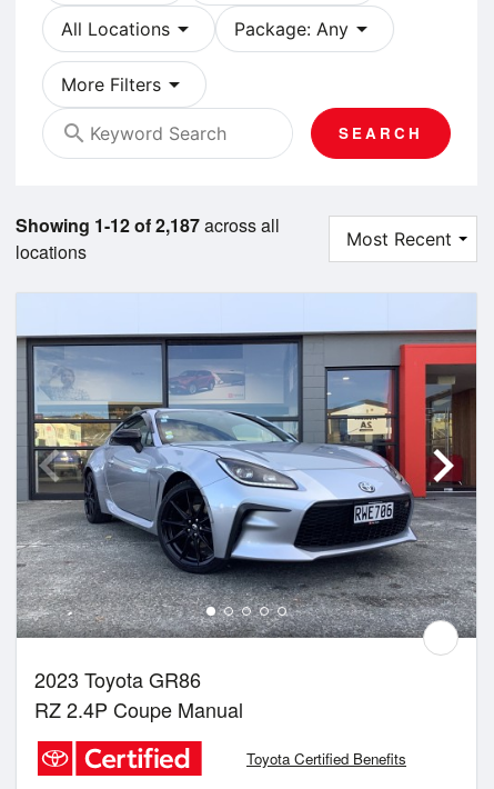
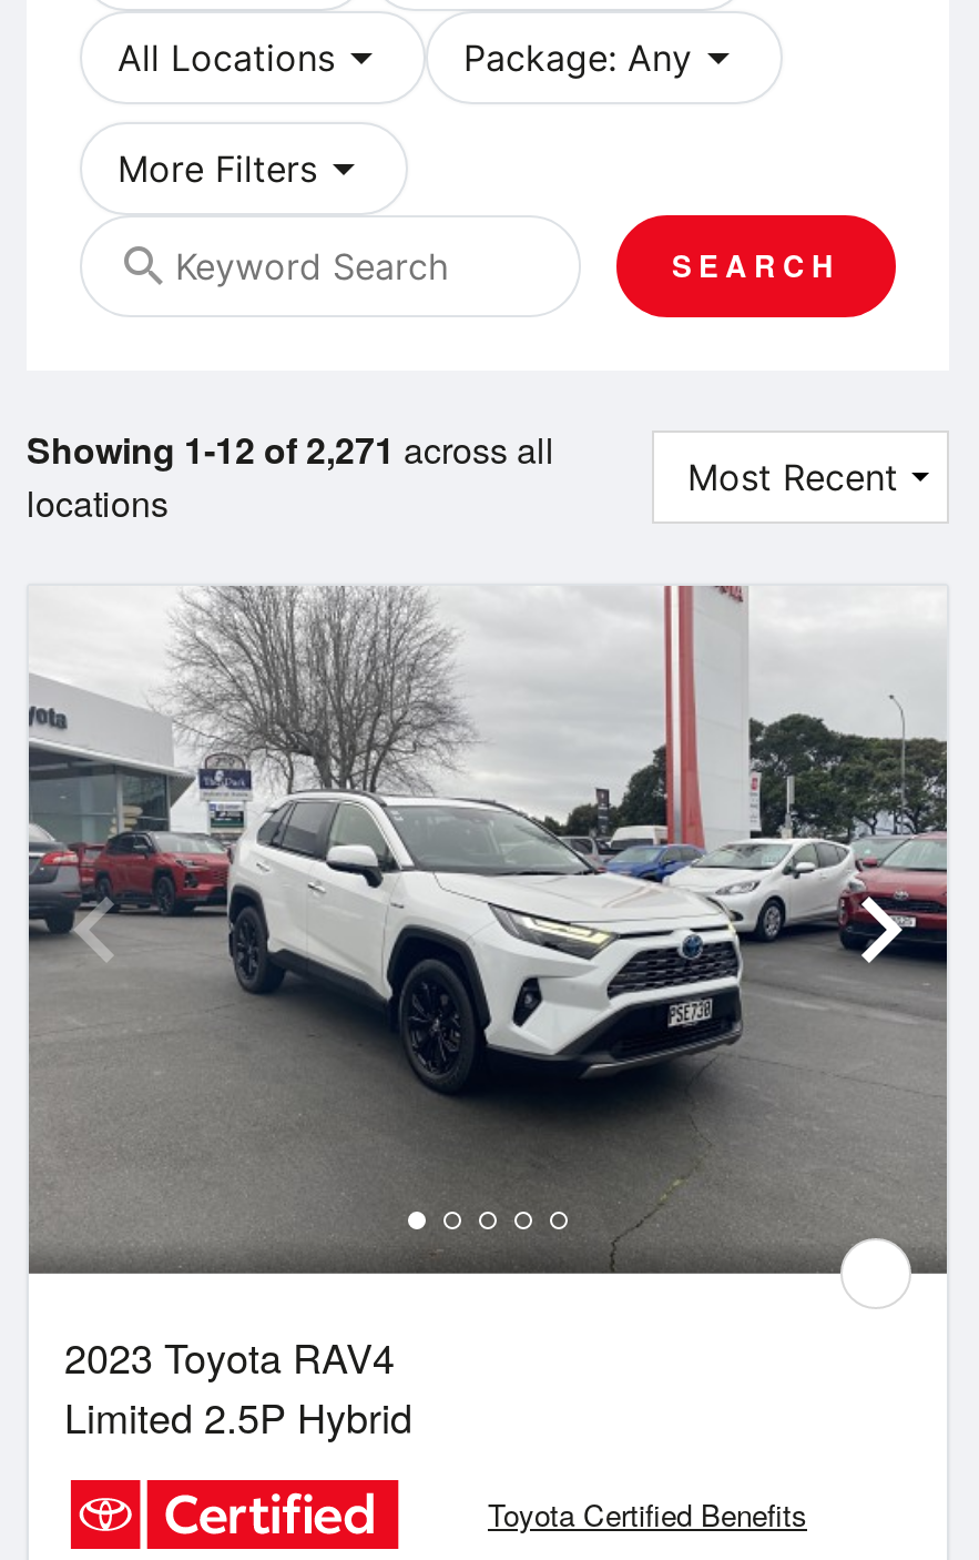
[16,212,280,237] Showing 1-12 of 2,187 across all -> [27,423,554,474] Showing 1-12 of 2,271 across all
[17,293,477,724] [image] | 2023 Toyota GR86 | RZ 2.4P Coupe Manual -> [29,584,947,1445] [image] | 2023 Toyota RAV4 | Limited 2.5P Hybrid

